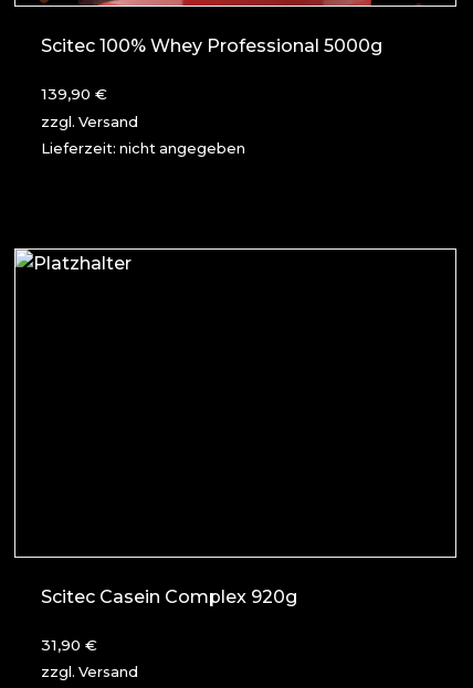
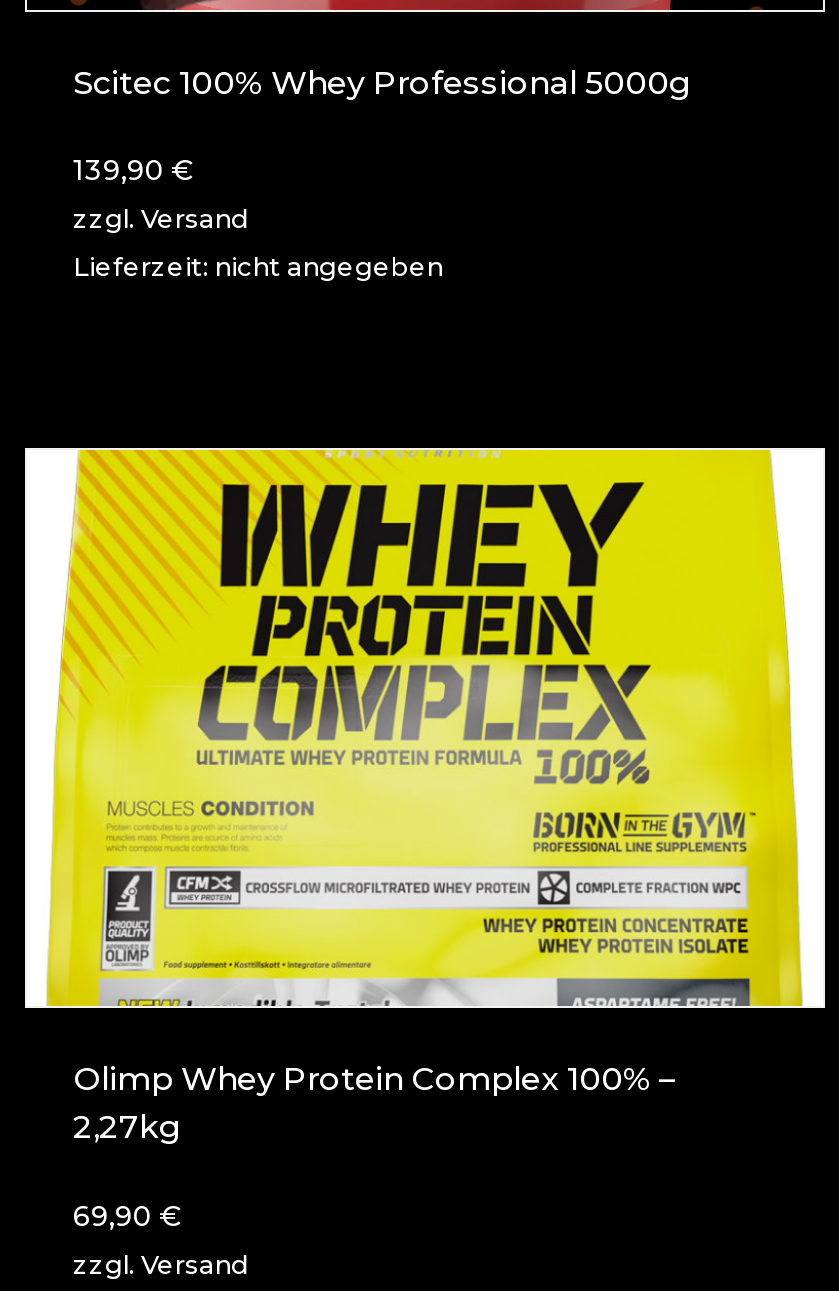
none -> [25,448,825,1008] [image]
[41,586,297,607] Scitec Casein Complex 920g -> [73,1061,675,1147] Olimp Whey Protein Complex 100% – | 2,27kg
[41,636,97,654] 31,90 € -> [73,1201,181,1233] 69,90 €

